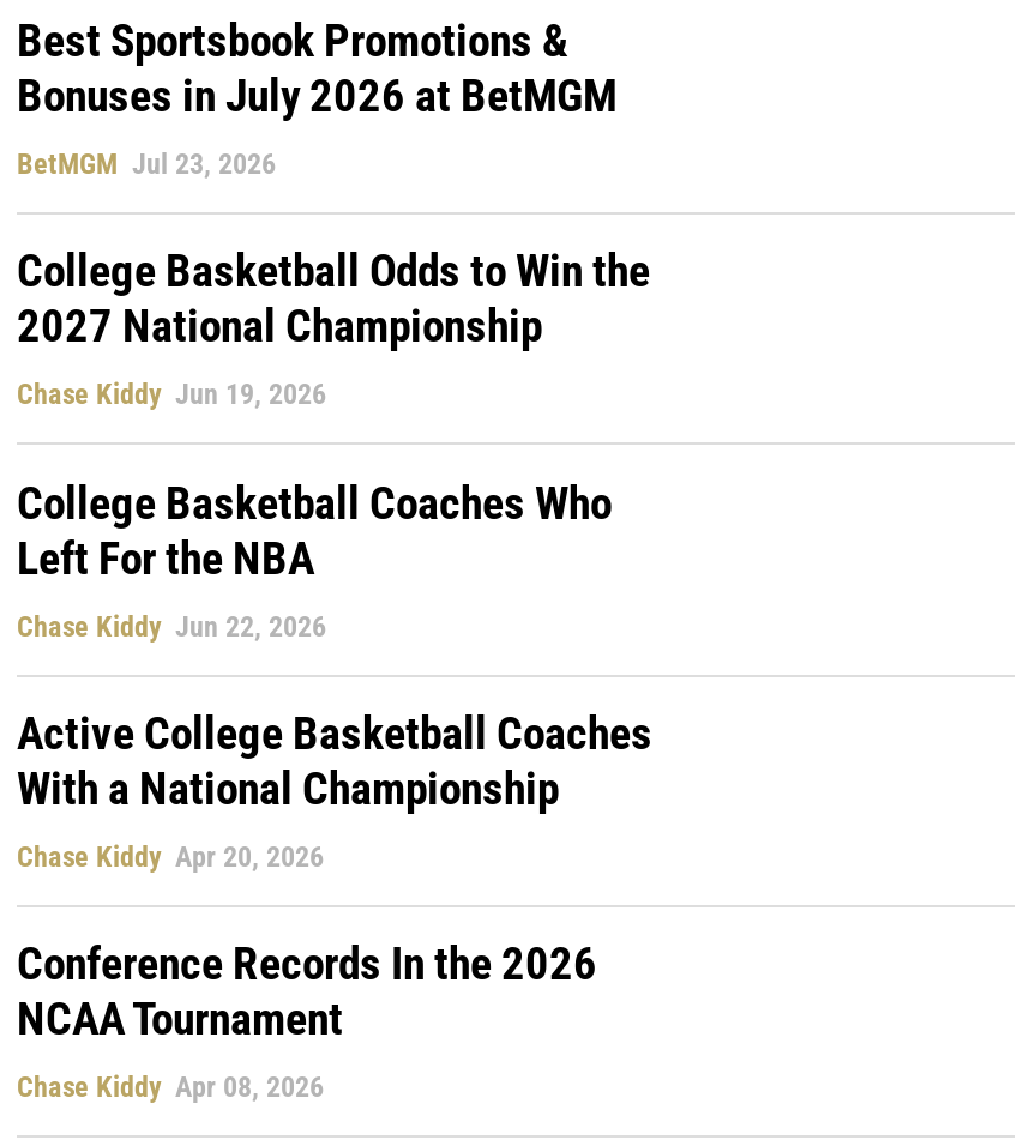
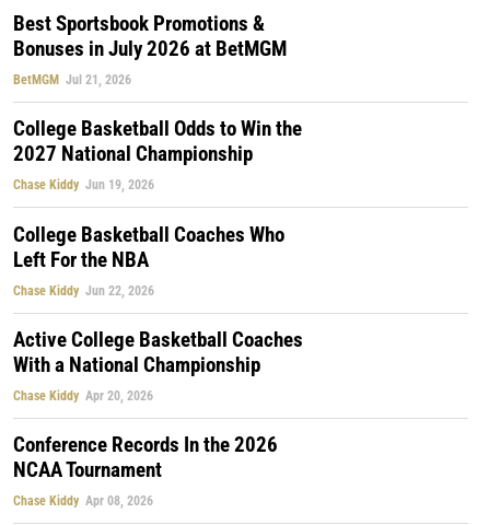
[17,147,276,181] BetMGM Jul 23, 2026 -> [13,72,131,87] BetMGM Jul 21, 2026

